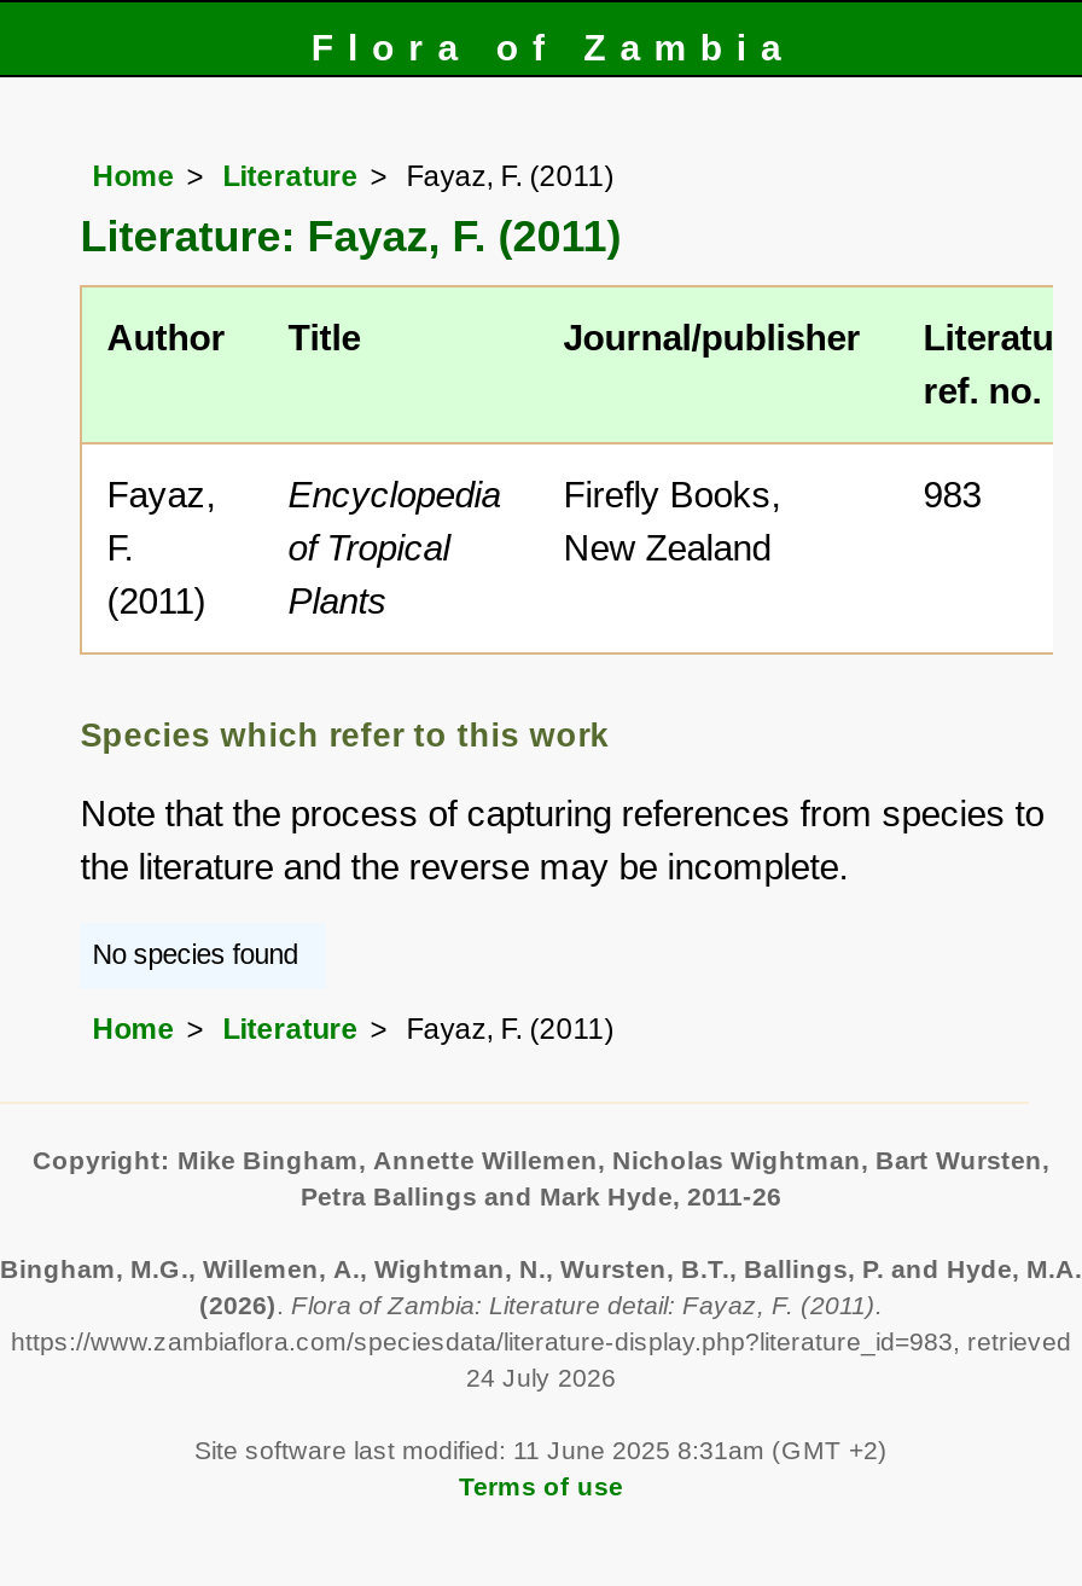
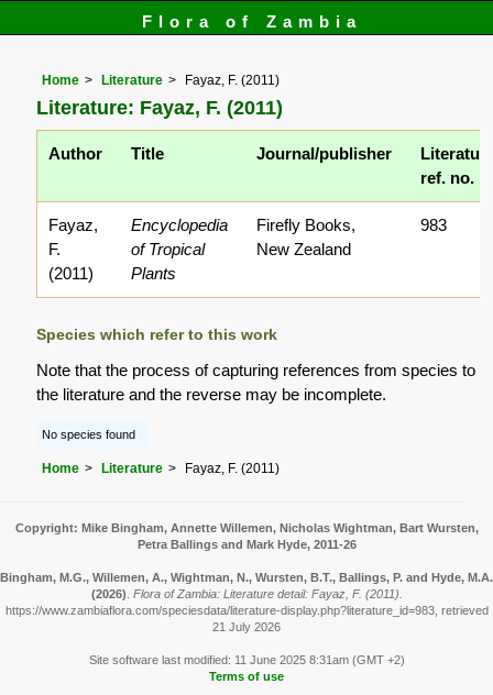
[466,1362,616,1391] 24 July 2026 -> [212,620,281,633] 21 July 2026

